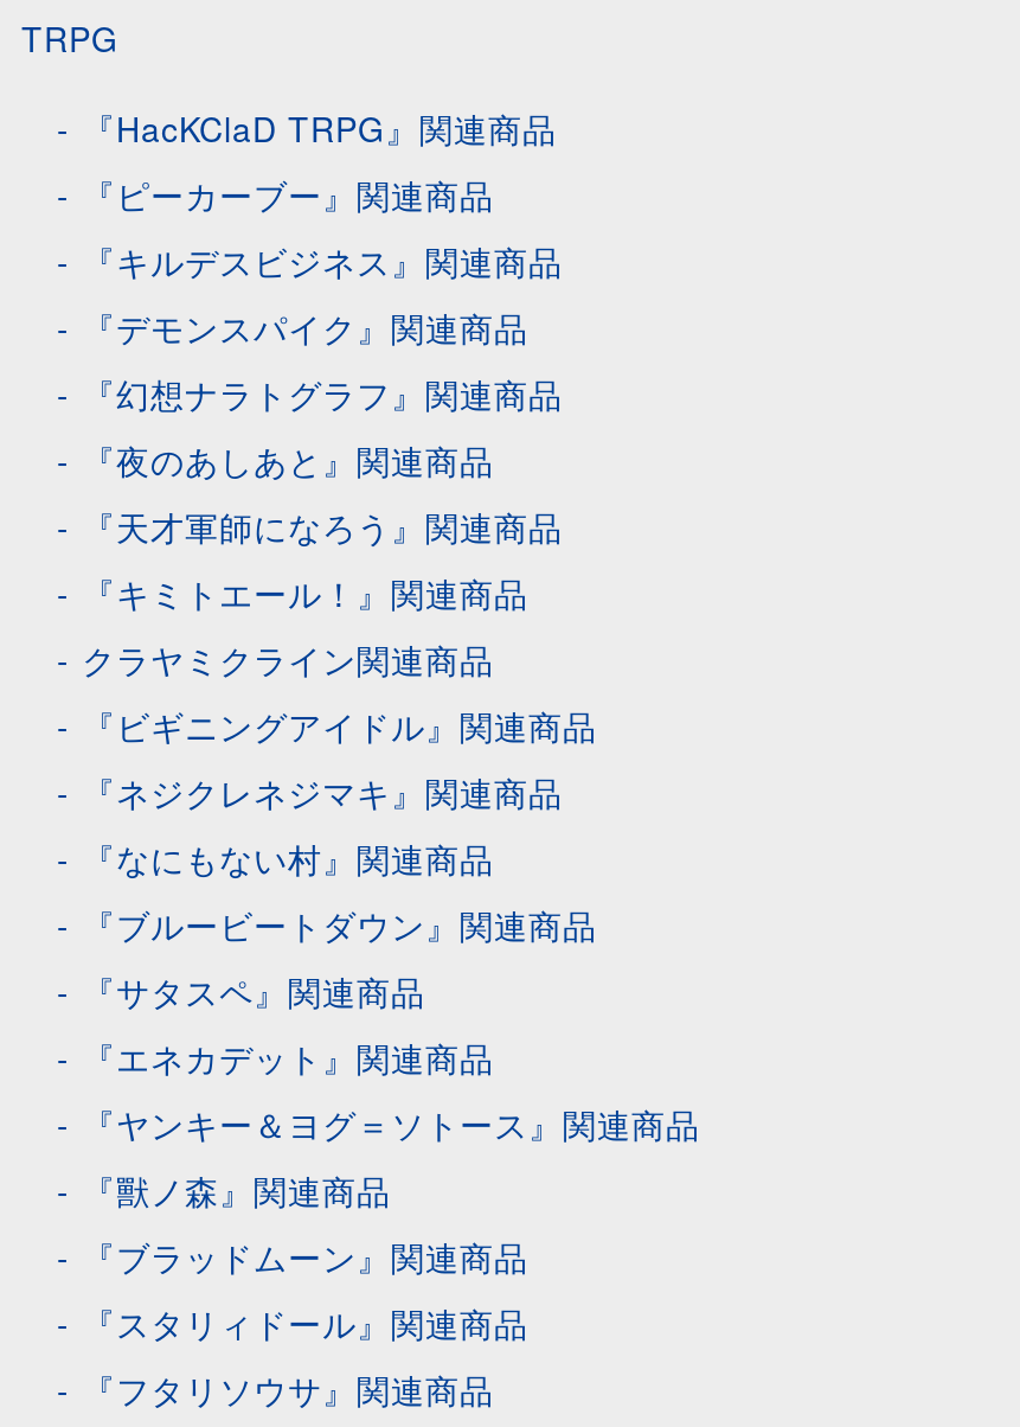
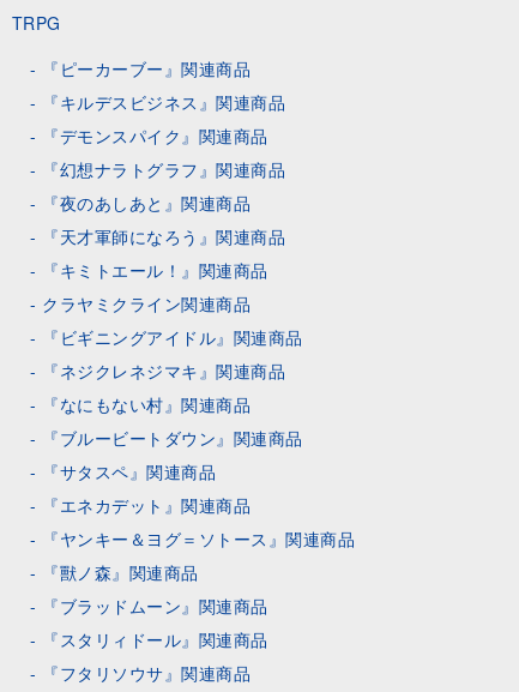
[82,105,557,152] 『HacKClaD TRPG』関連商品 -> none

